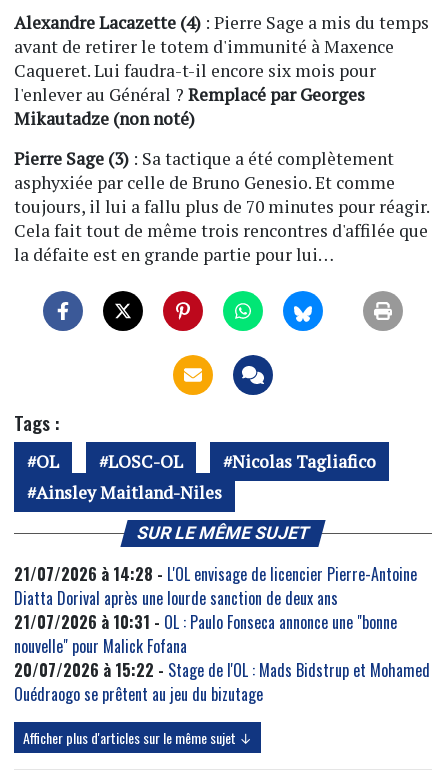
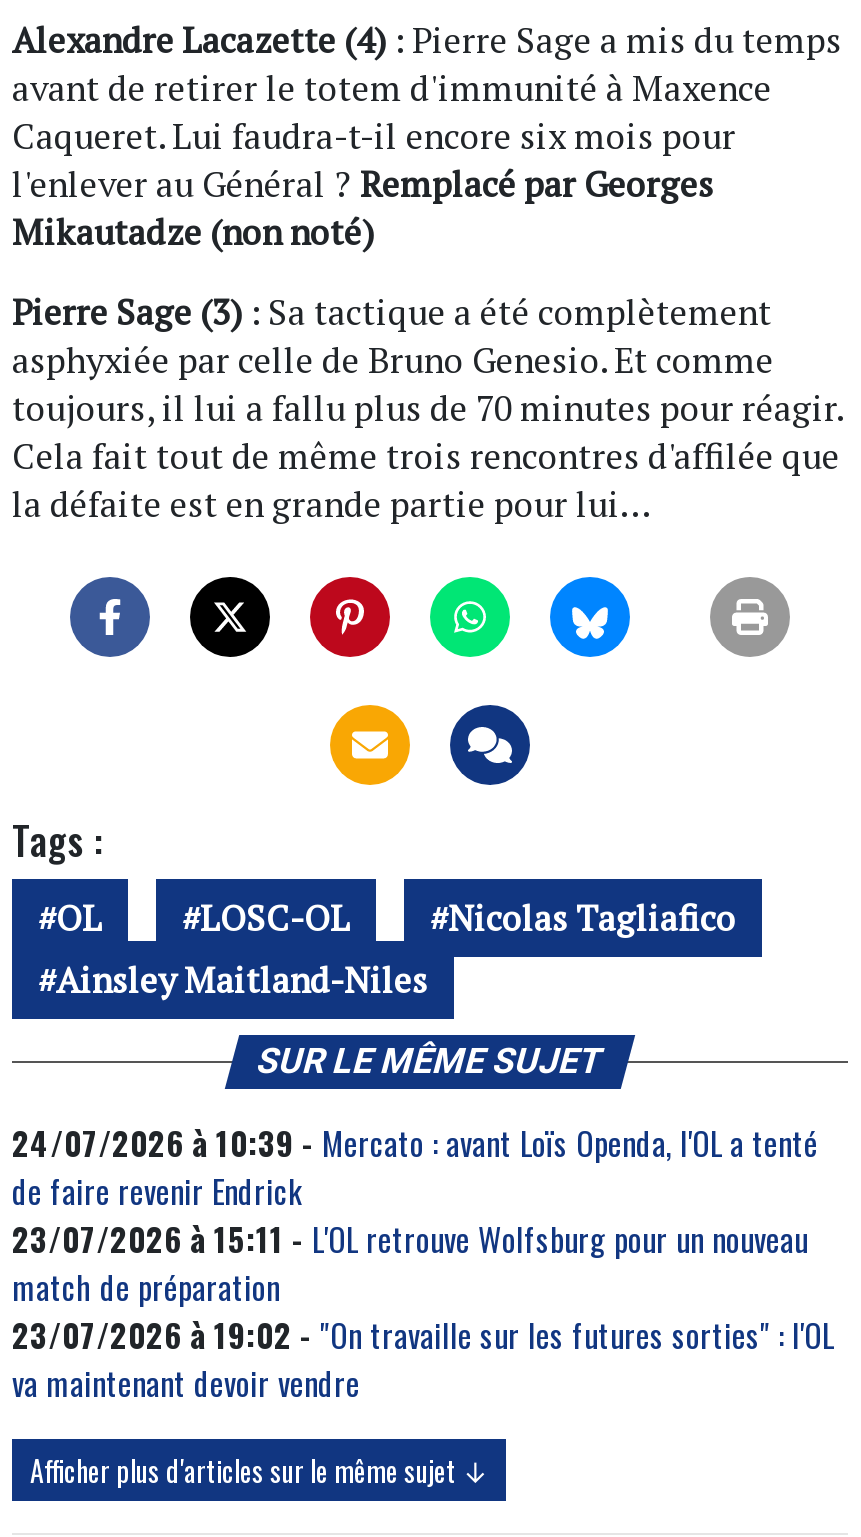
[14,562,430,706] 21/07/2026 à 14:28 - L'OL envisage de licencier Pierre-Antoine | Diatta Dorival après une lourde sanction de deux ans | 21/07/2026 à 10:31 - OL : Paulo Fonseca annonce une "bonne | nouvelle" pour Malick Fofana | 20/07/2026 à 15:22 - Stage de l'OL : Mads Bidstrup et Mohamed | Ouédraogo se prêtent au jeu du bizutage -> [12,1119,834,1407] 24/07/2026 à 10:39 - Mercato : avant Loïs Openda, l'OL a tenté | de faire revenir Endrick | 23/07/2026 à 15:11 - L'OL retrouve Wolfsburg pour un nouveau | match de préparation | 23/07/2026 à 19:02 - "On travaille sur les futures sorties" : l'OL | va maintenant devoir vendre

